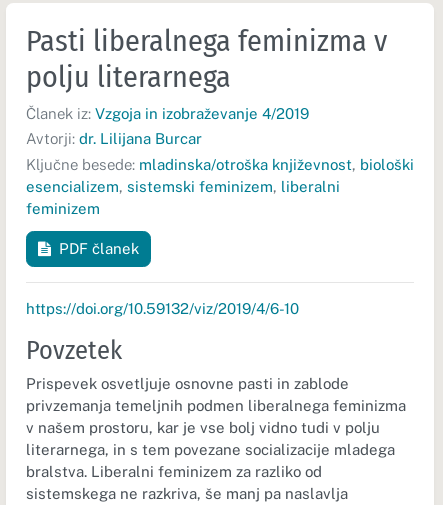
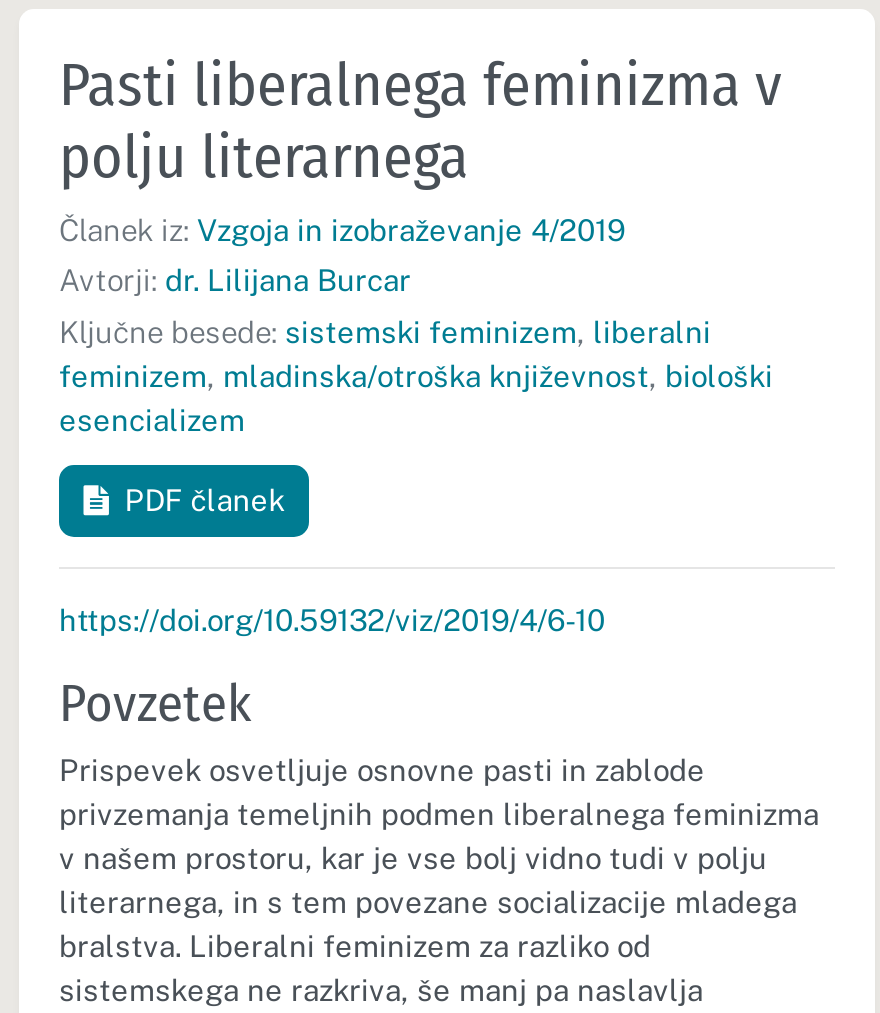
[26,156,414,217] Ključne besede: mladinska/otroška književnost, biološki | esencializem, sistemski feminizem, liberalni | feminizem -> [59,315,773,437] Ključne besede: sistemski feminizem, liberalni | feminizem, mladinska/otroška književnost, biološki | esencializem

